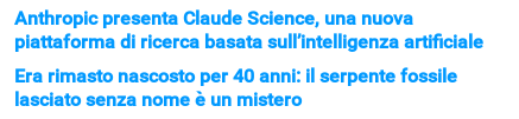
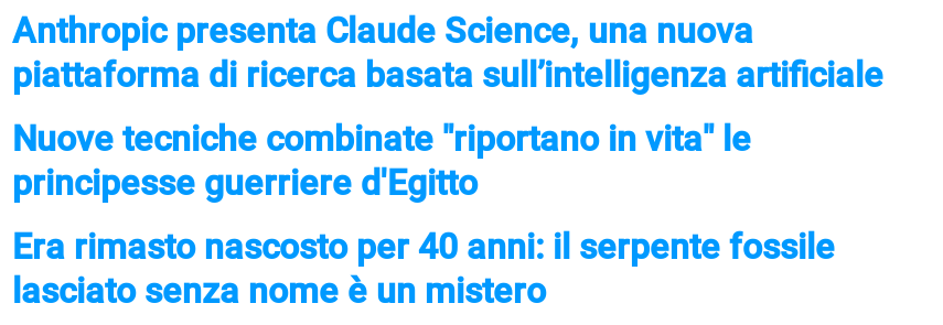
none -> [12,119,751,205] Nuove tecniche combinate "riportano in vita" le | principesse guerriere d'Egitto

